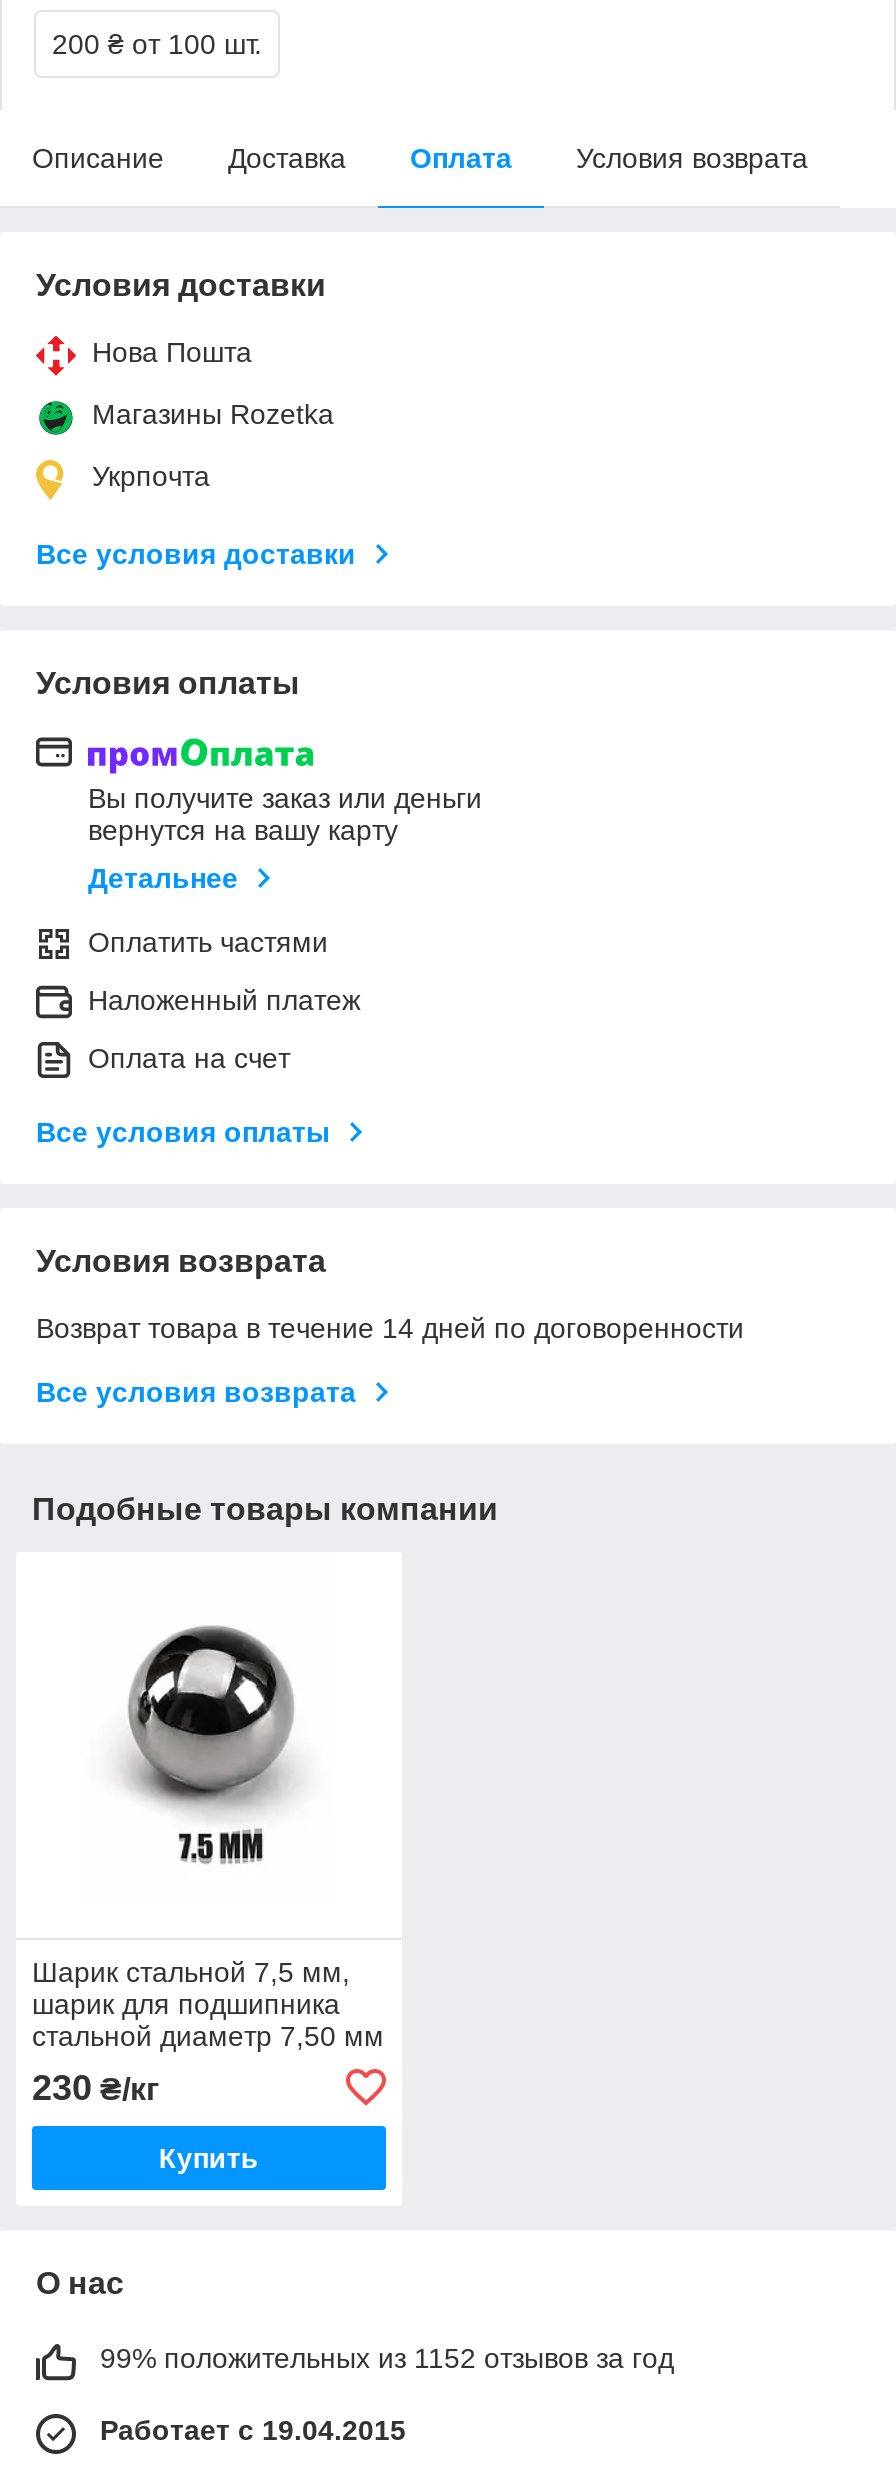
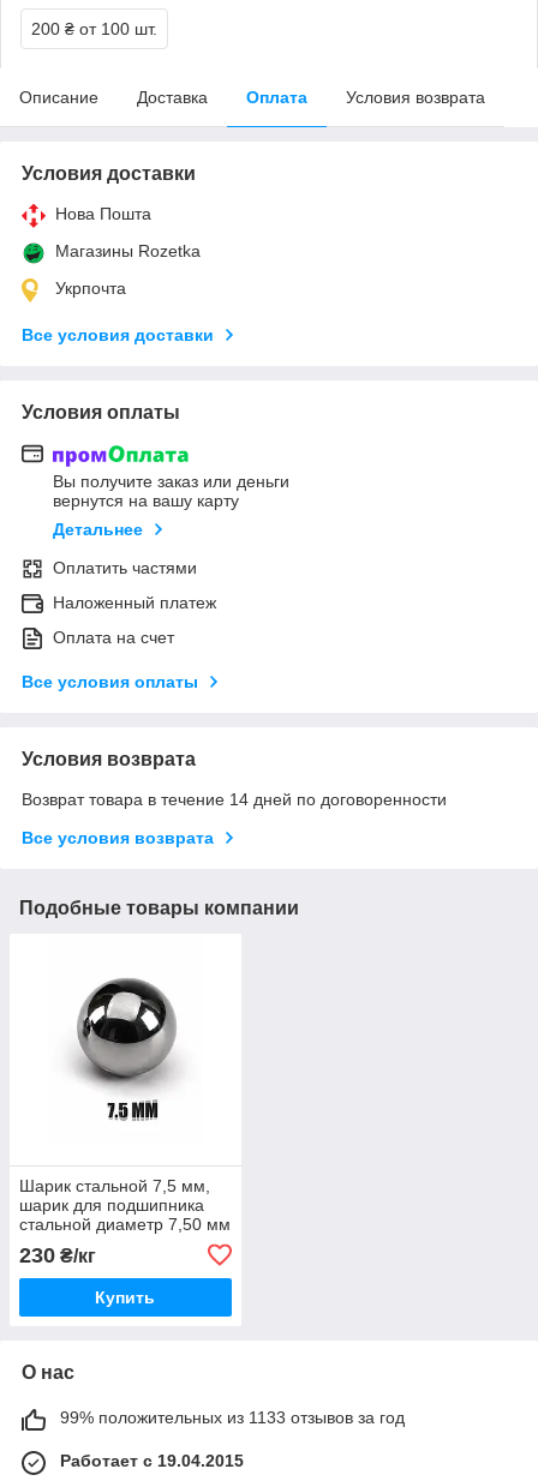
[100,2342,674,2374] 99% положительных из 1152 отзывов за год -> [60,1408,405,1427] 99% положительных из 1133 отзывов за год

